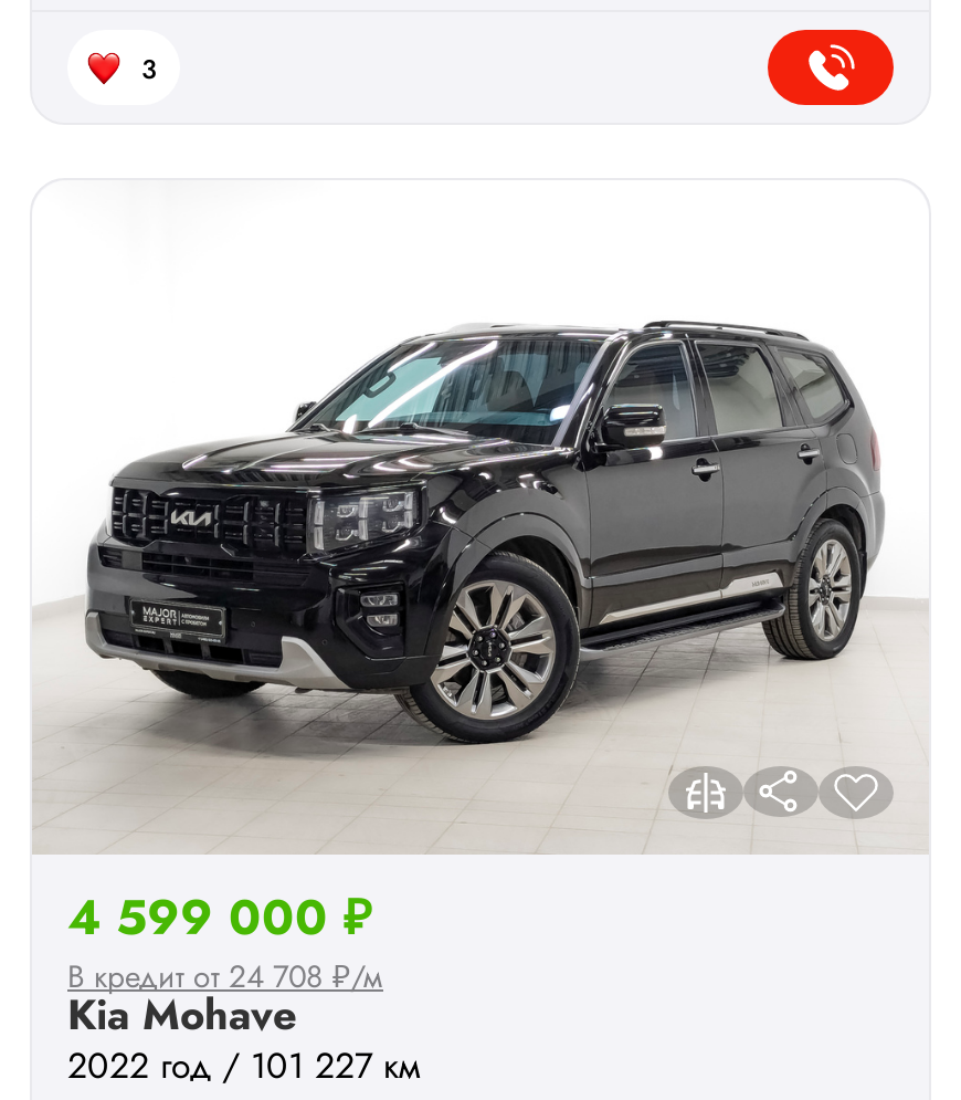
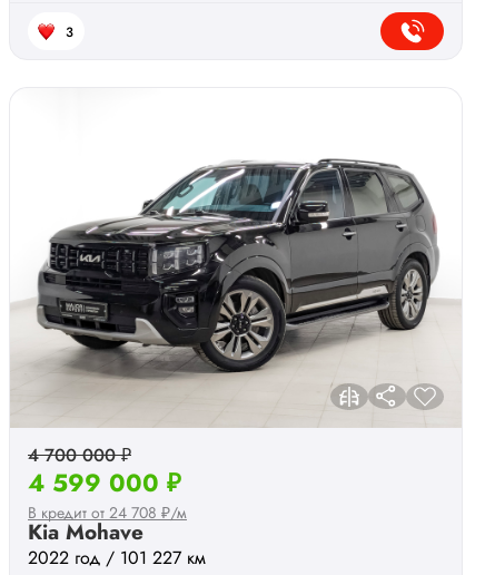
none -> [28,442,131,467] 4 700 000 ₽

